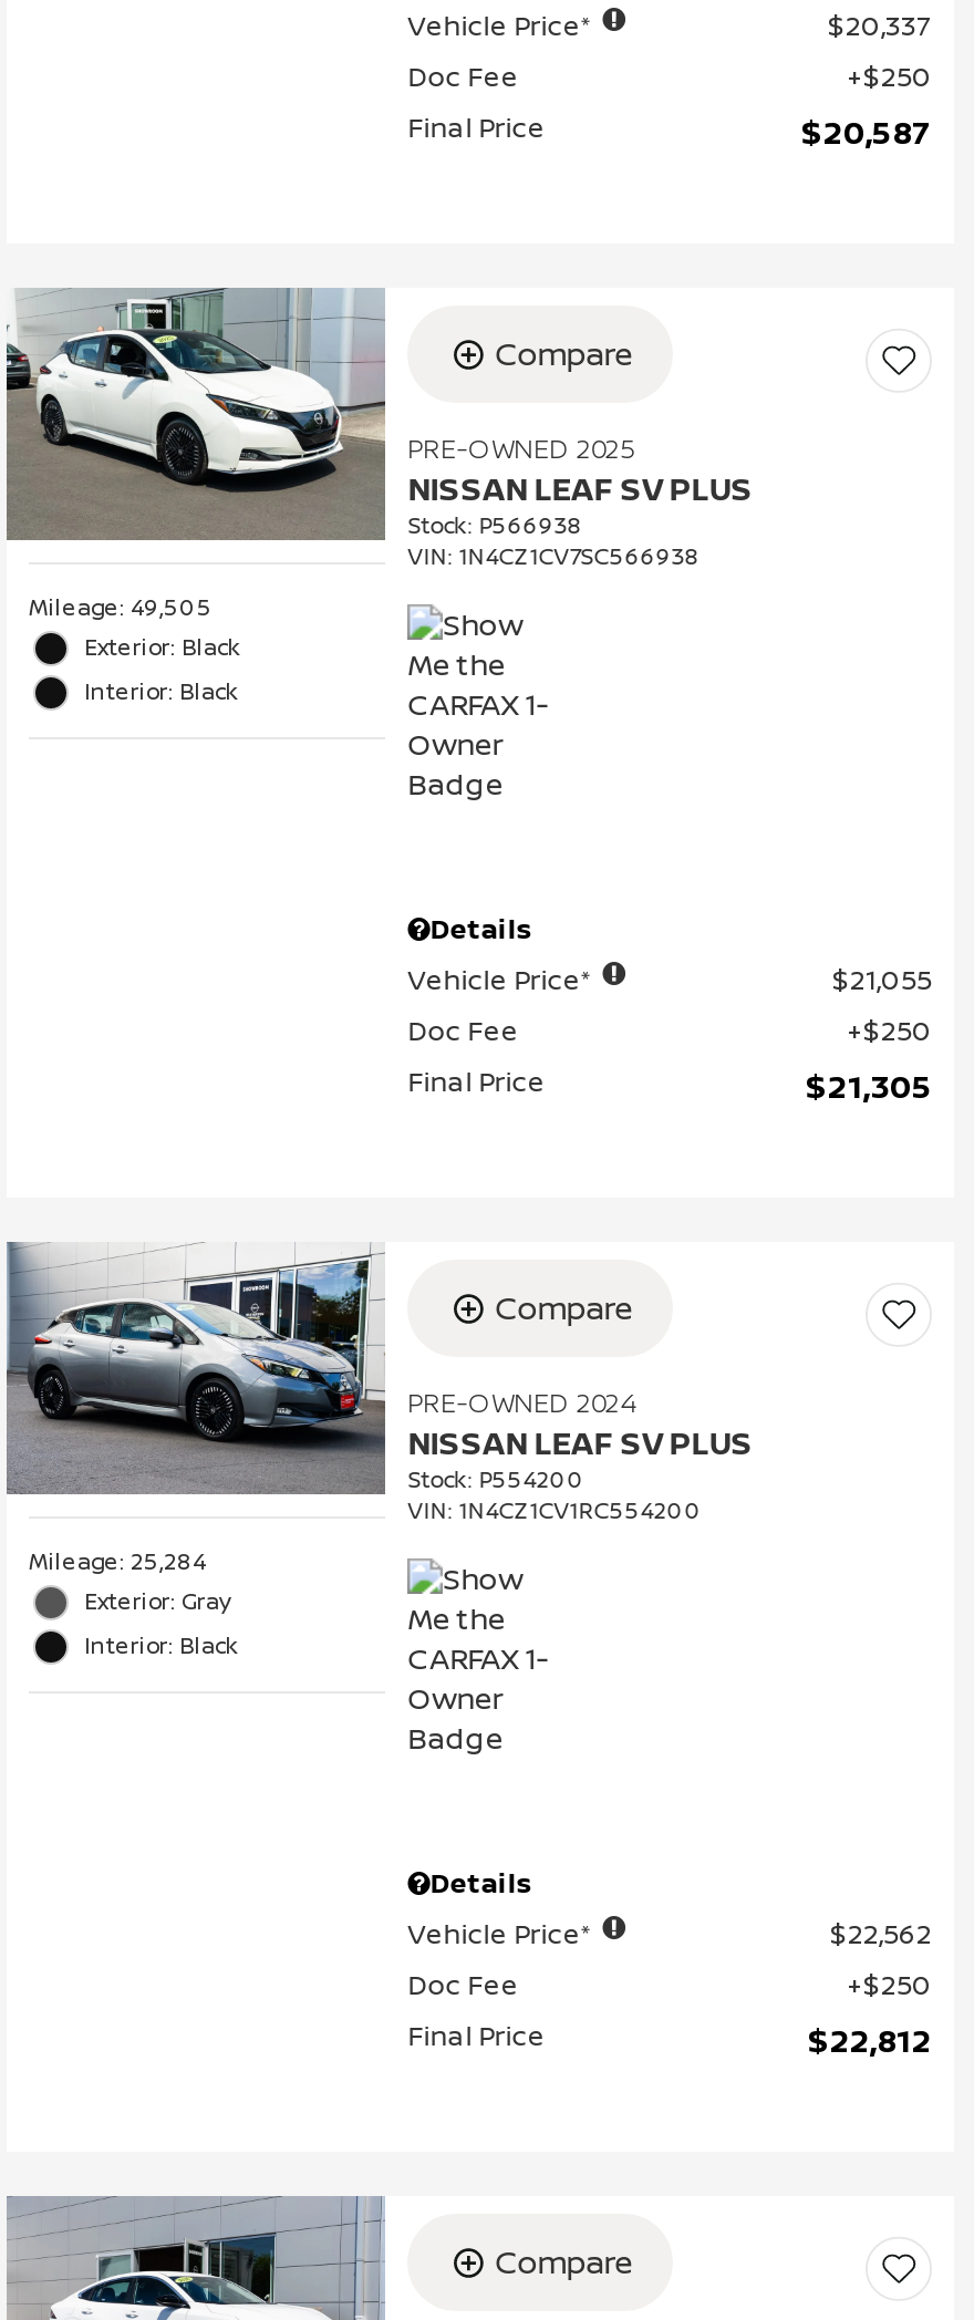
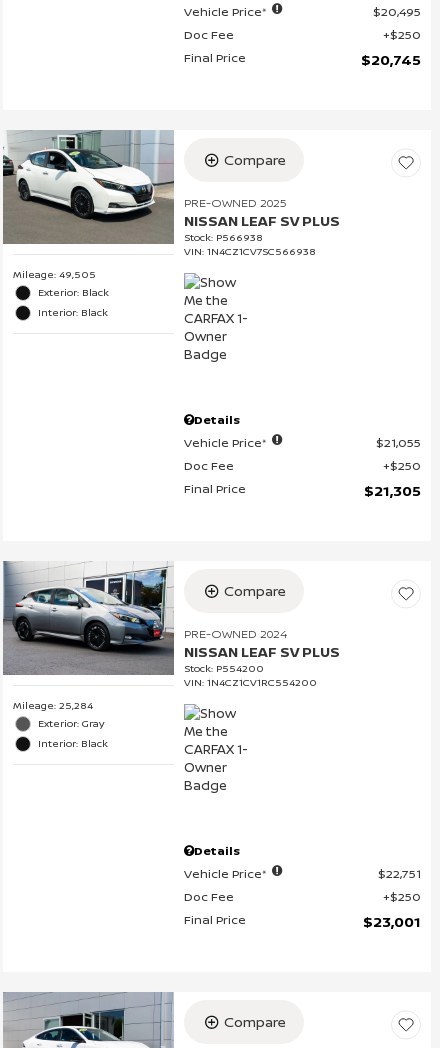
[828,7,932,44] $20,337 -> [373,3,421,20] $20,495
[801,111,932,153] $20,587 -> [361,50,421,69] $20,745
[830,1915,932,1953] $22,562 -> [378,865,421,882] $22,751
[808,2019,932,2061] $22,812 -> [363,912,421,931] $23,001

